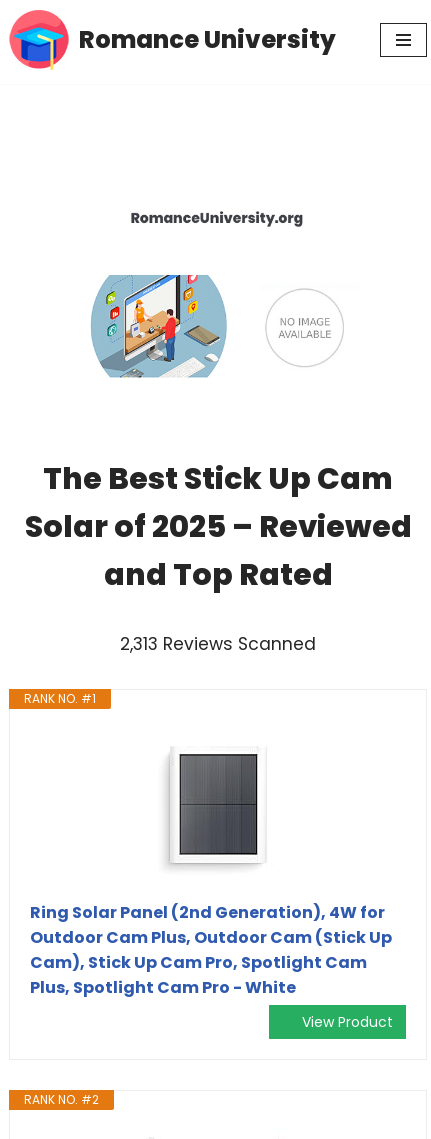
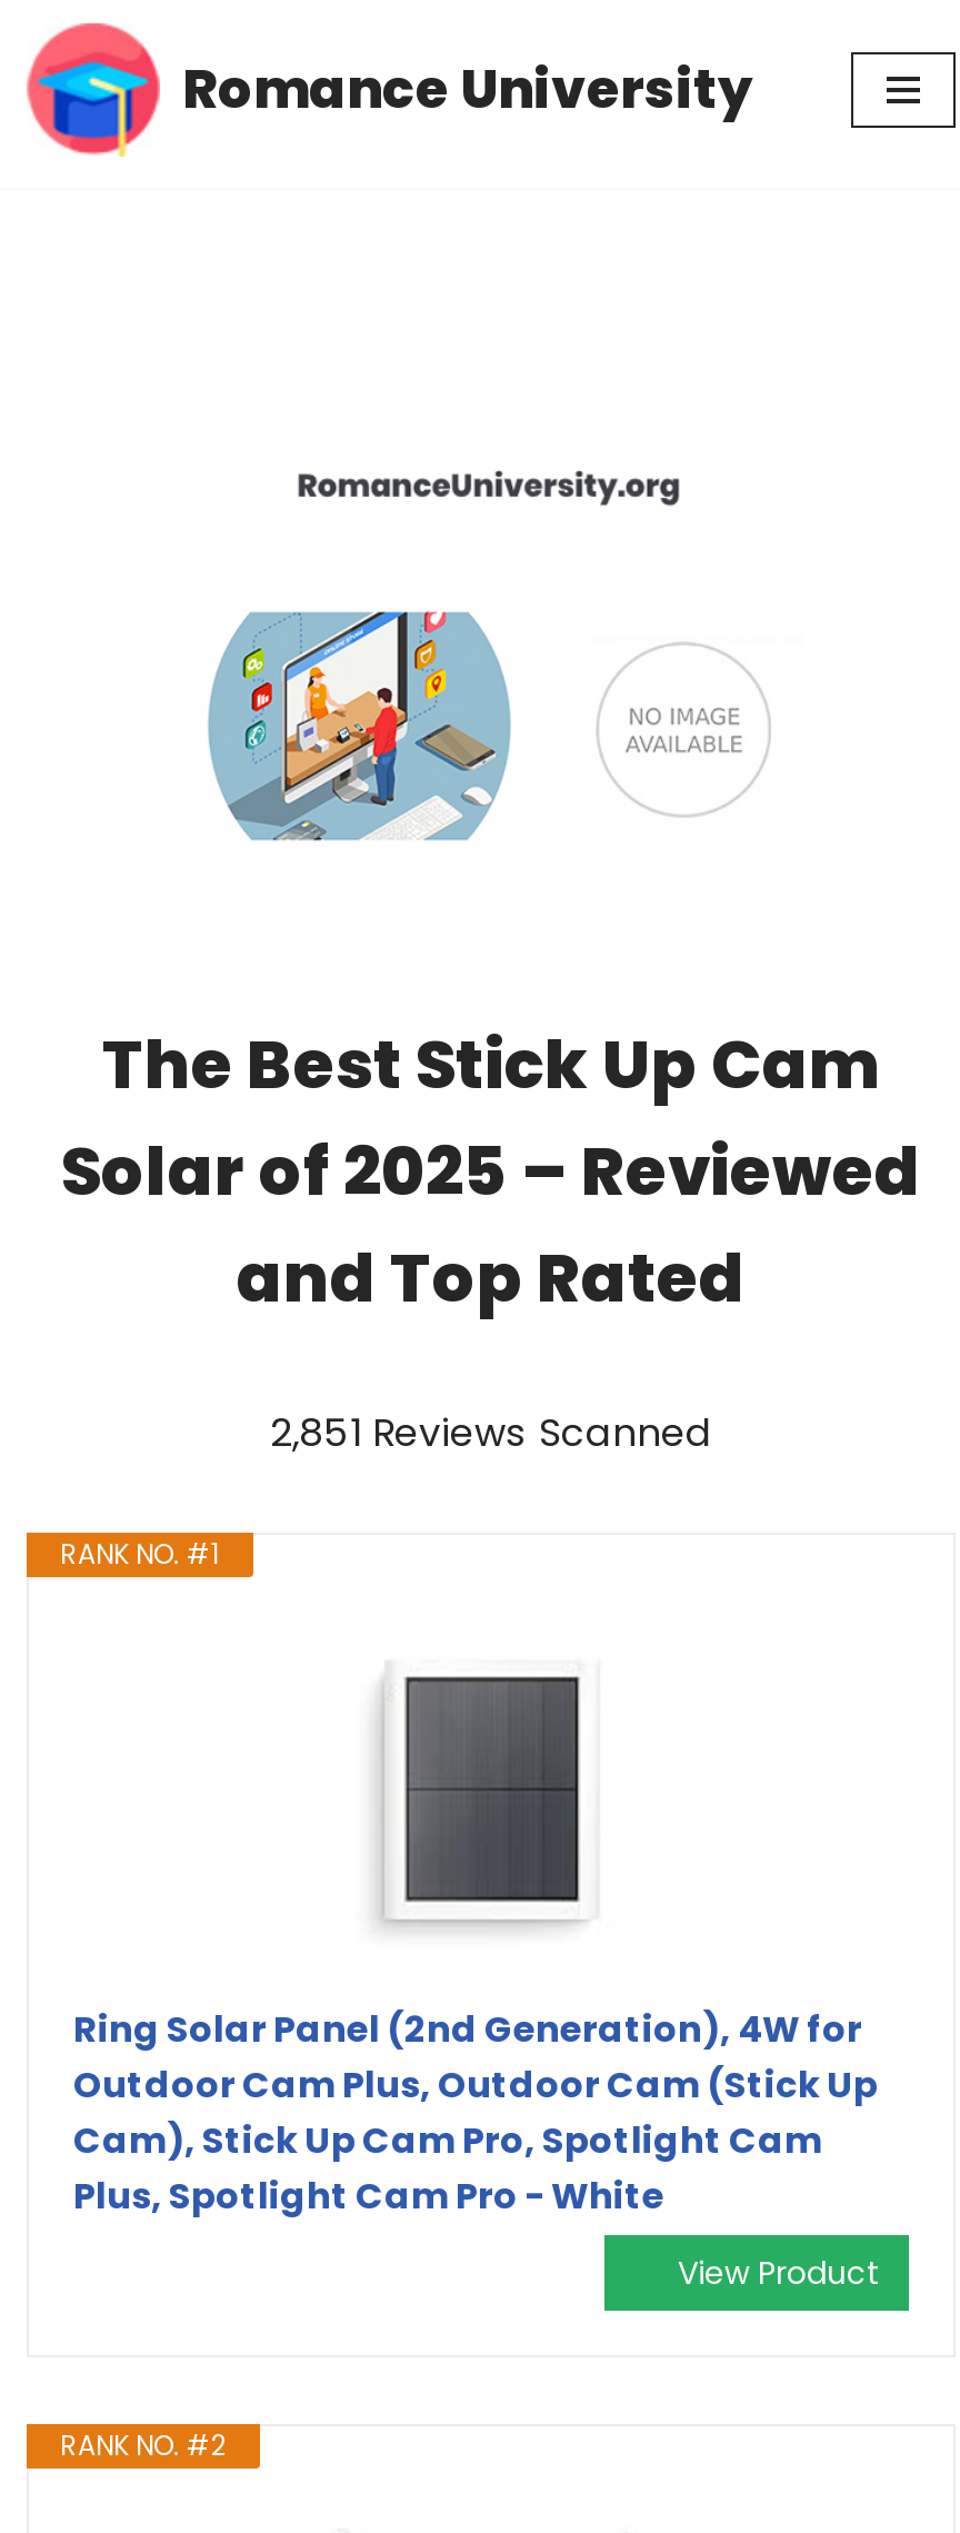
[120,632,316,656] 2,313 Reviews Scanned -> [270,1406,712,1459] 2,851 Reviews Scanned

